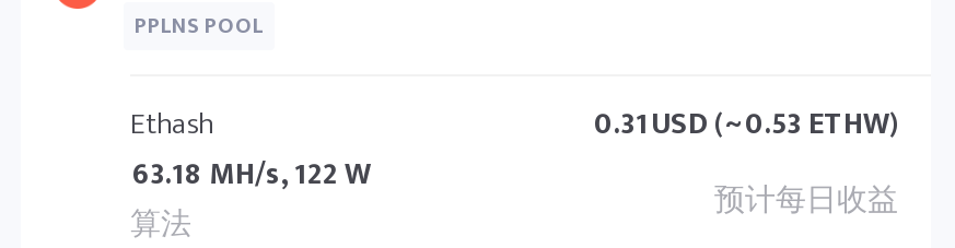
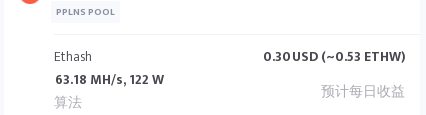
[594,98,898,149] 0.31USD (~0.53 ETHW) -> [263,45,405,68] 0.30USD (~0.53 ETHW)

